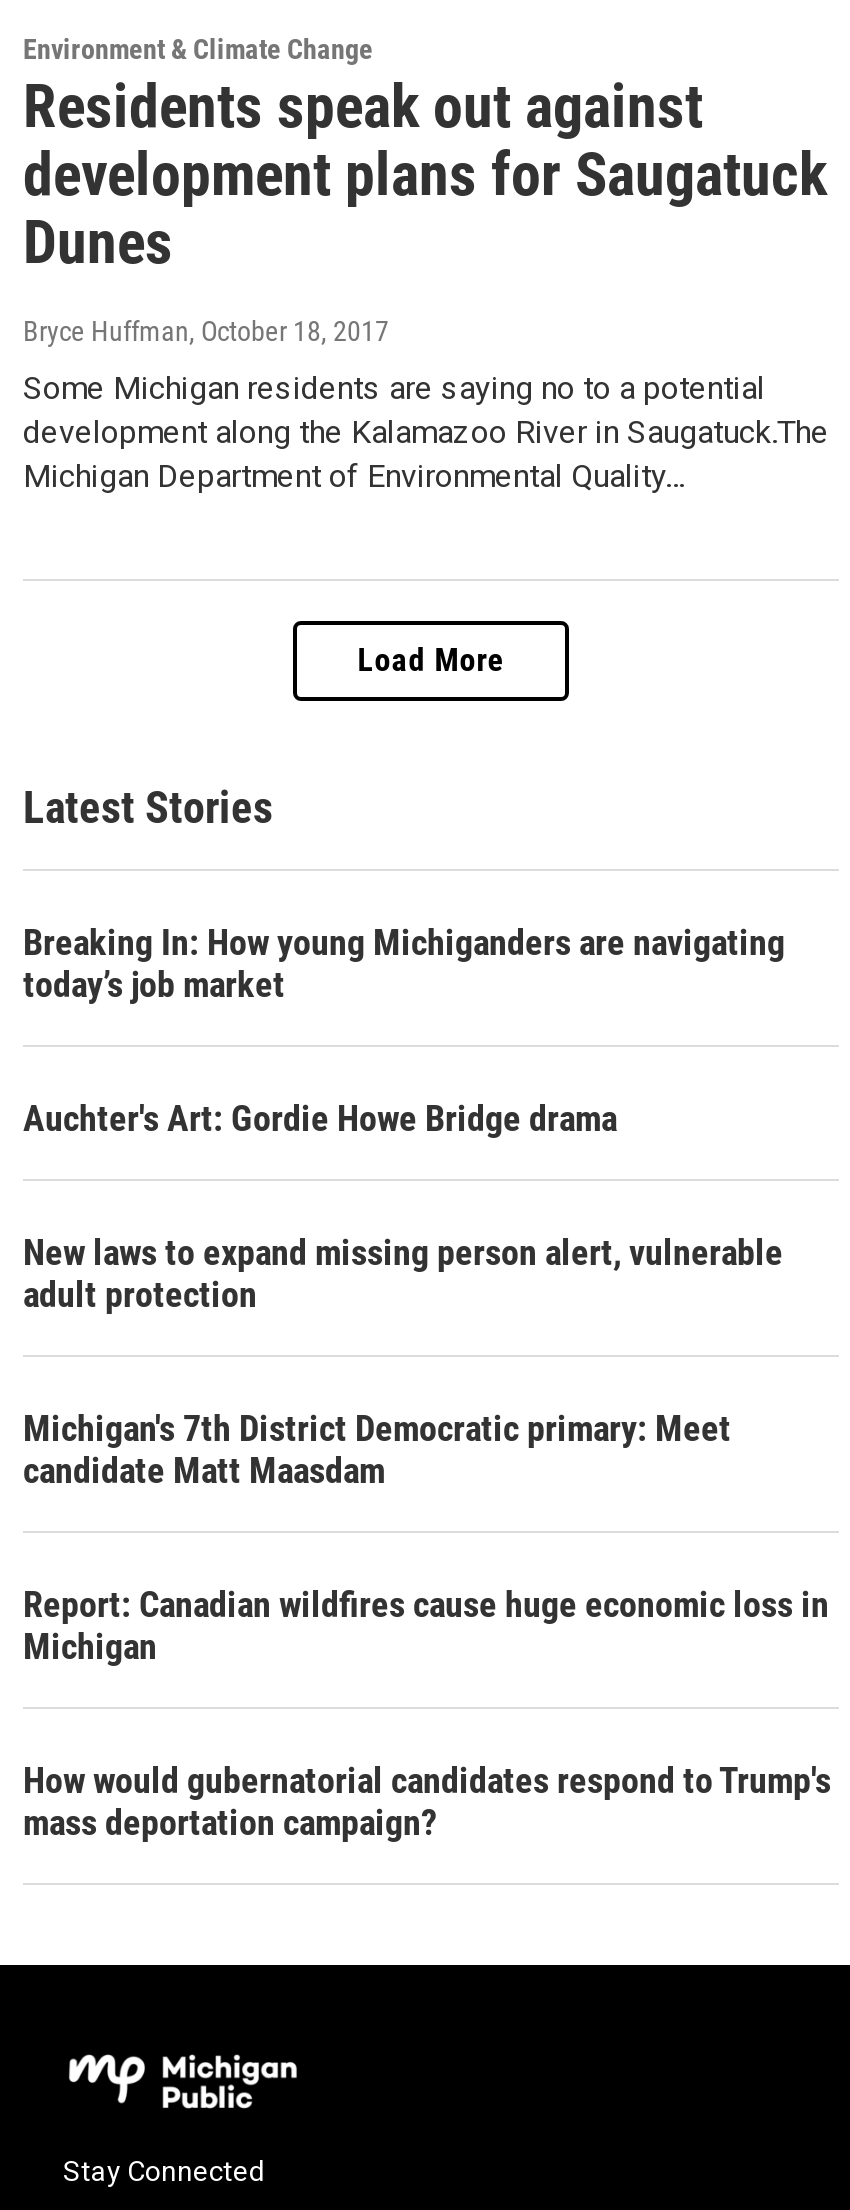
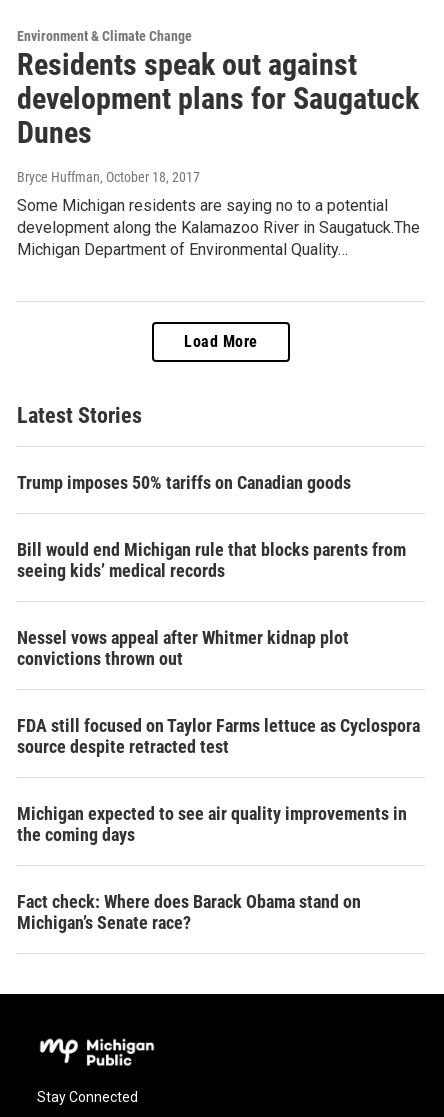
[23,920,785,1004] Breaking In: How young Michiganders are navigating | today’s job market -> [17,472,351,493] Trump imposes 50% tariffs on Canadian goods
[23,1096,617,1138] Auchter's Art: Gordie Howe Bridge drama -> [17,539,406,581] Bill would end Michigan rule that blocks parents from | seeing kids’ medical records
[23,1230,783,1314] New laws to expand missing person alert, vulnerable | adult protection -> [17,627,349,669] Nessel vows appeal after Whitmer kidnap plot | convictions thrown out
[23,1406,731,1490] Michigan's 7th District Democratic primary: Meet | candidate Matt Maasdam -> [17,715,420,757] FDA still focused on Taylor Farms lettuce as Cyclospora | source despite retracted test
[23,1582,829,1666] Report: Canadian wildfires cause huge economic loss in | Michigan -> [17,803,407,845] Michigan expected to see air quality improvements in | the coming days
[23,1758,831,1842] How would gubernatorial candidates respond to Trump's | mass deportation campaign? -> [17,891,361,933] Fact check: Where does Barack Obama stand on | Michigan’s Senate race?

